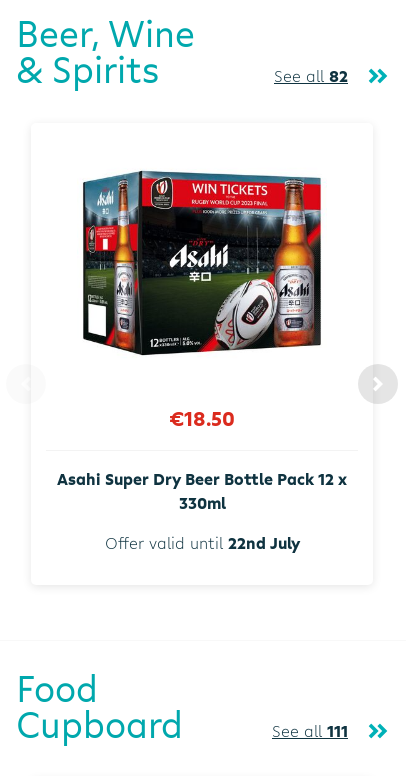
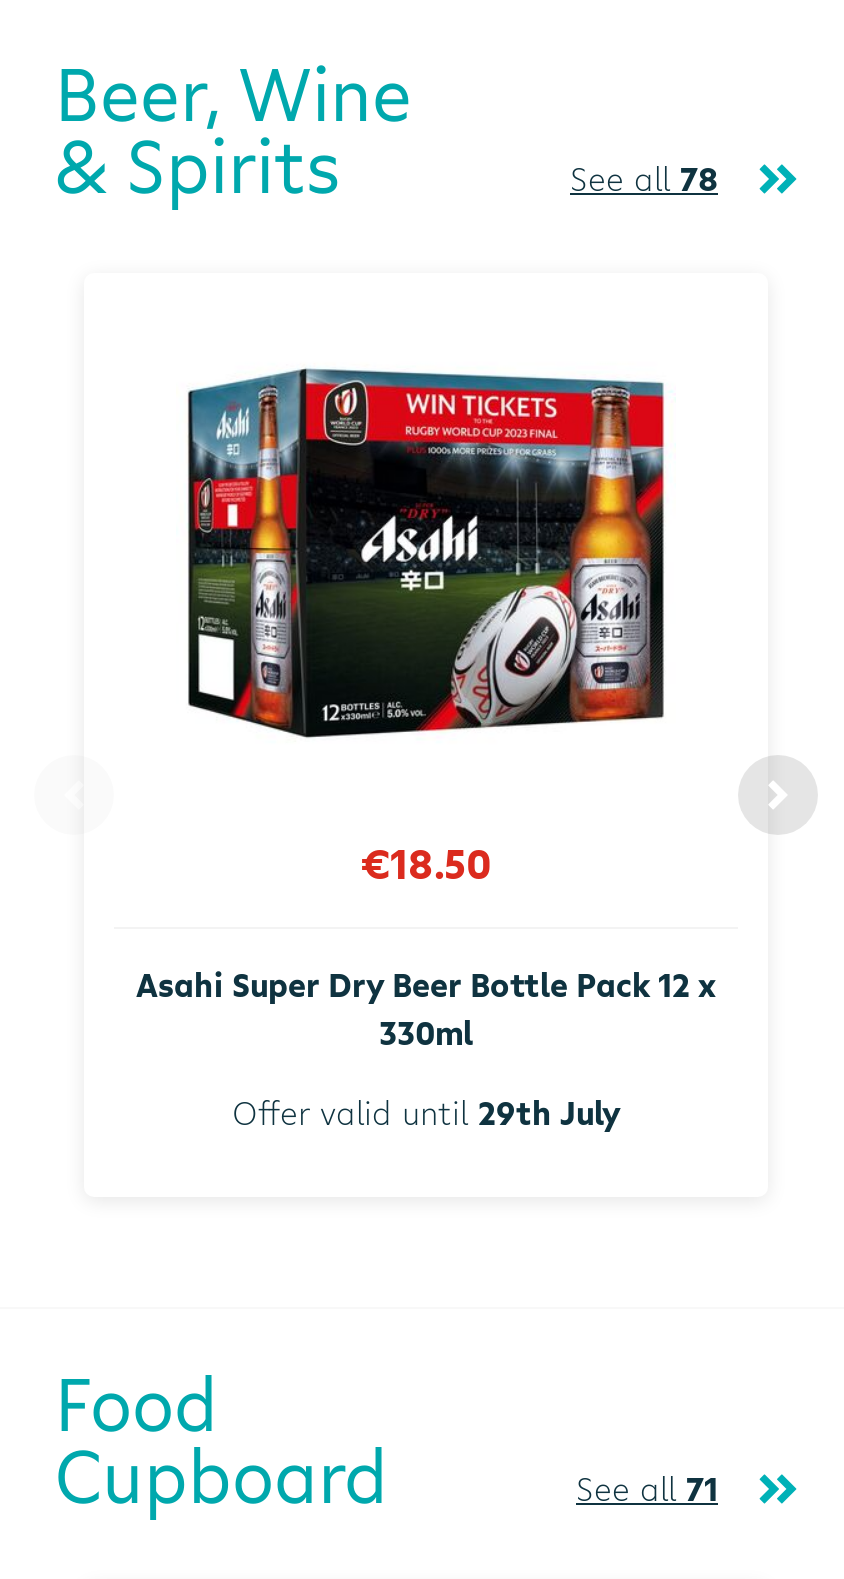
[274,65,348,87] See all 82 -> [570,157,718,201] See all 78
[104,532,299,554] Offer valid until 22nd July -> [232,1090,620,1134] Offer valid until 29th July
[272,720,348,742] See all 111 -> [576,1466,718,1510] See all 71

